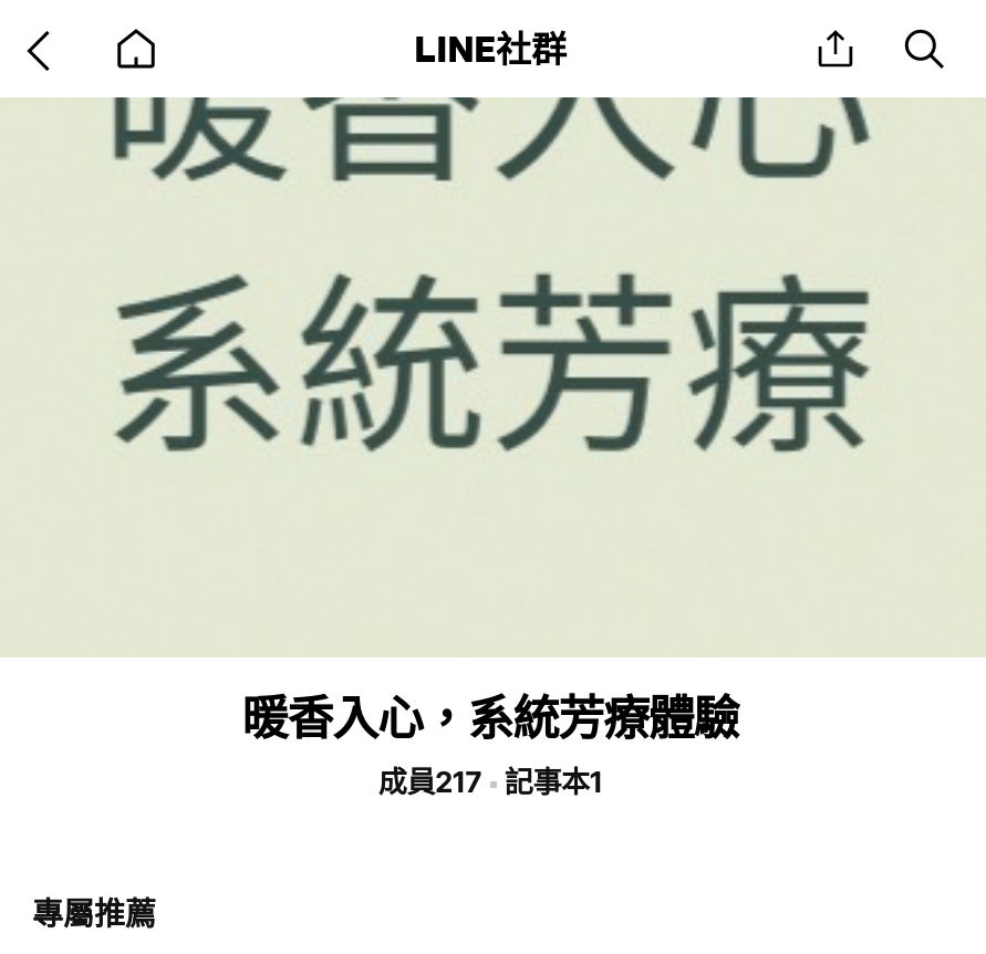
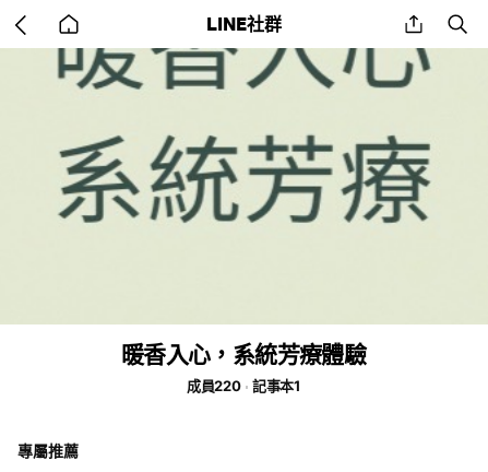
[378,764,602,799] 成員217 記事本1 -> [187,377,300,394] 成員220 記事本1

